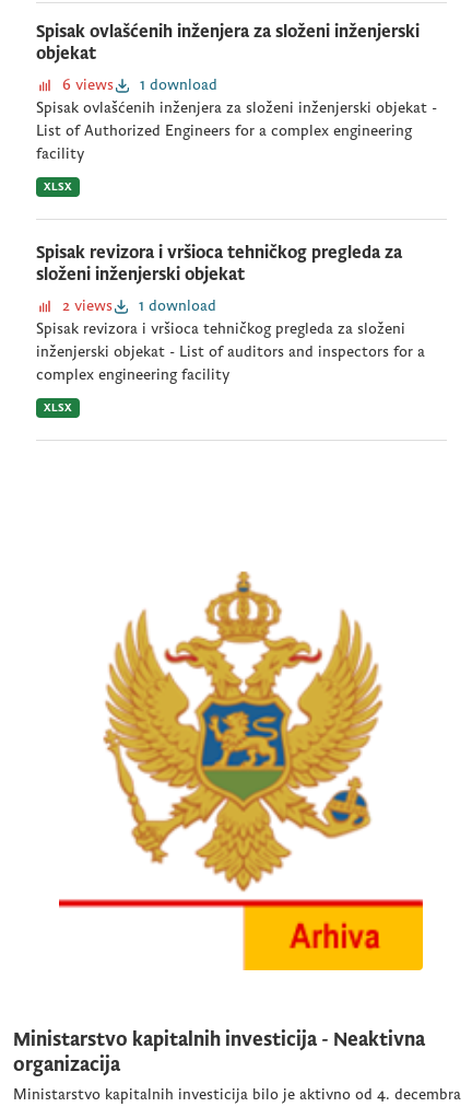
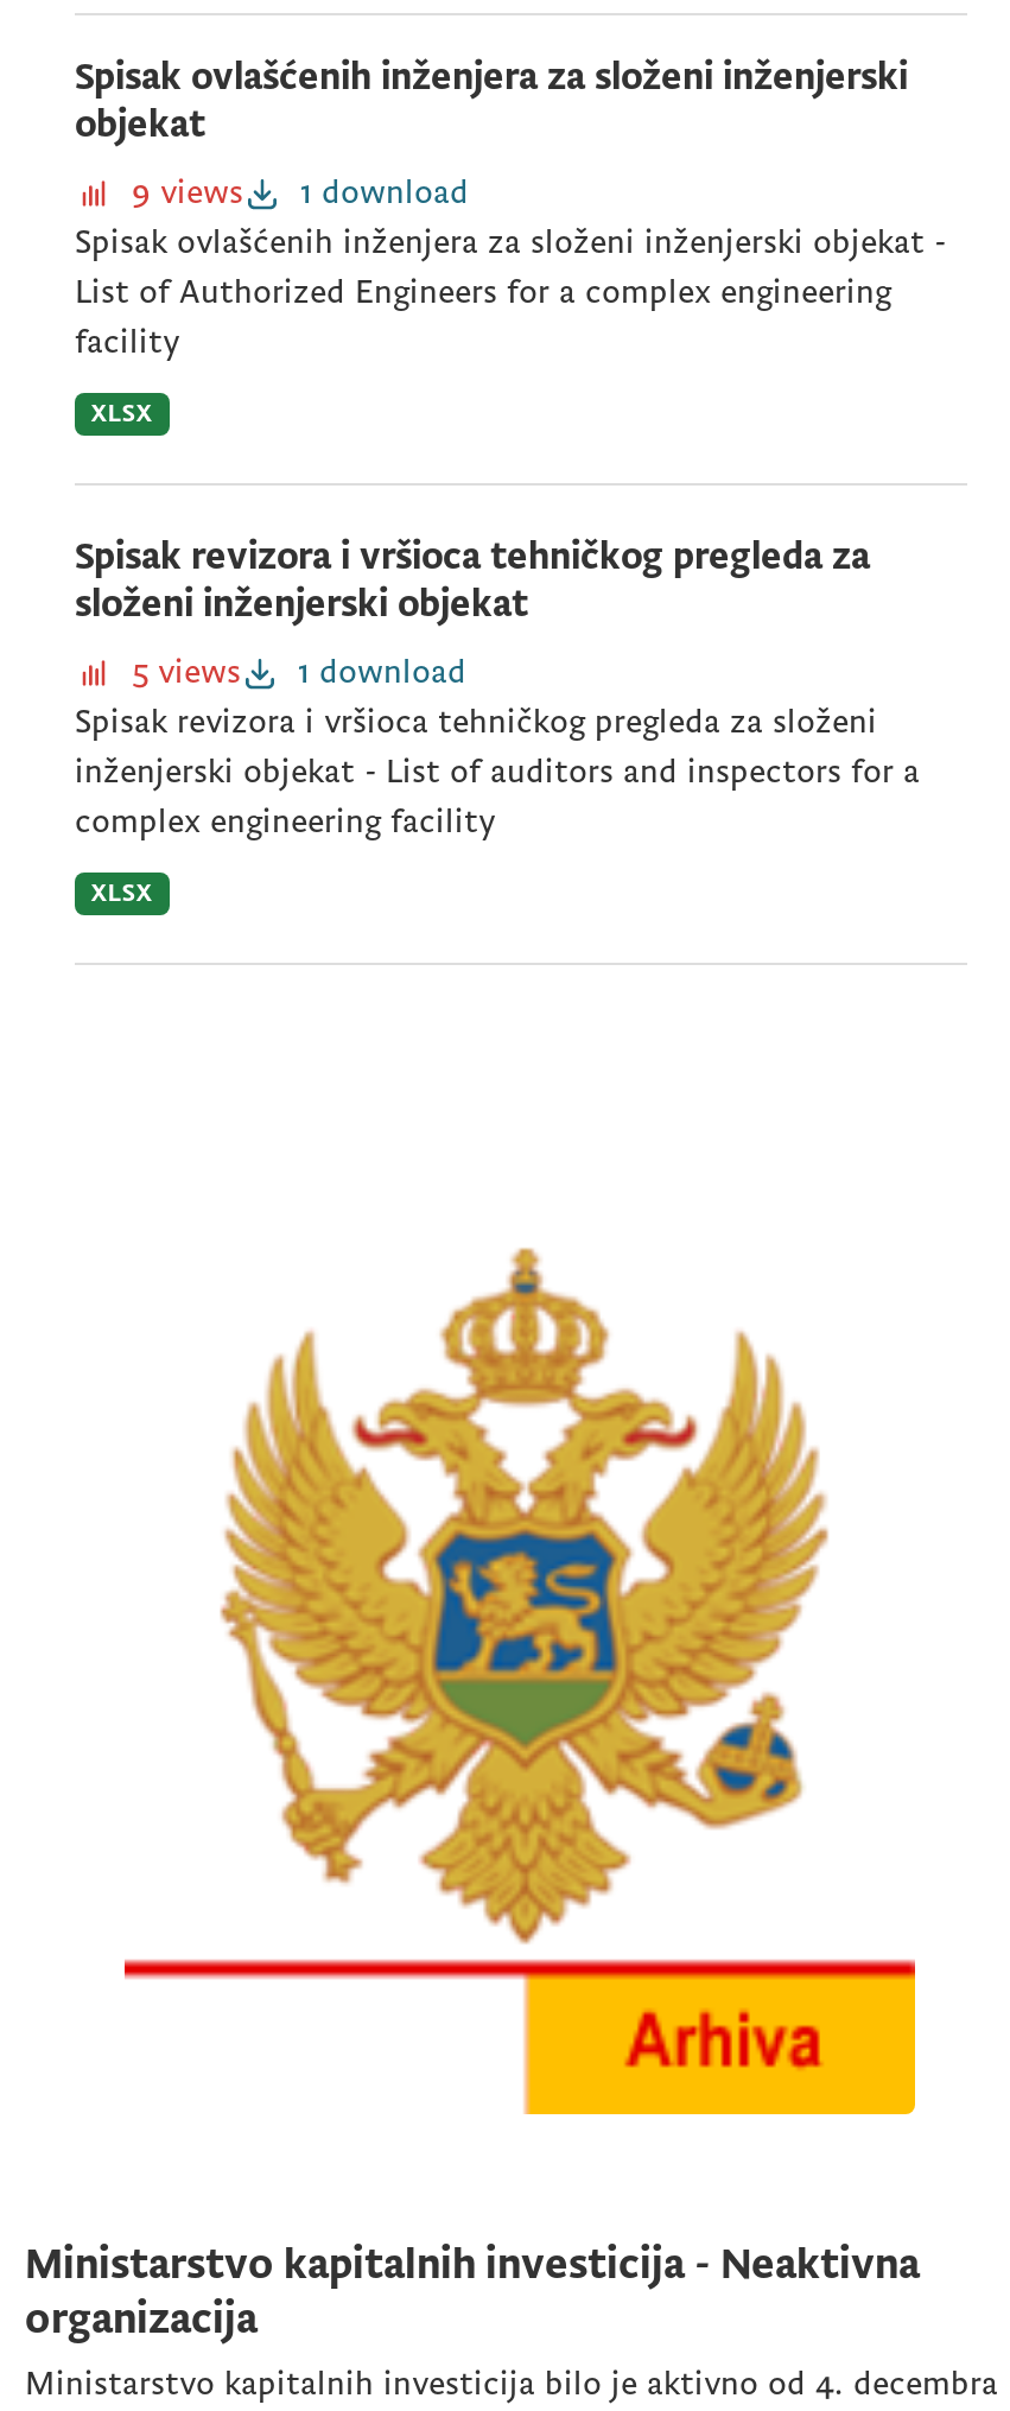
[62,75,217,94] 6 views 1 download -> [132,172,469,212] 9 views 1 download
[62,296,216,315] 2 views 1 download -> [132,652,466,692] 5 views 1 download

